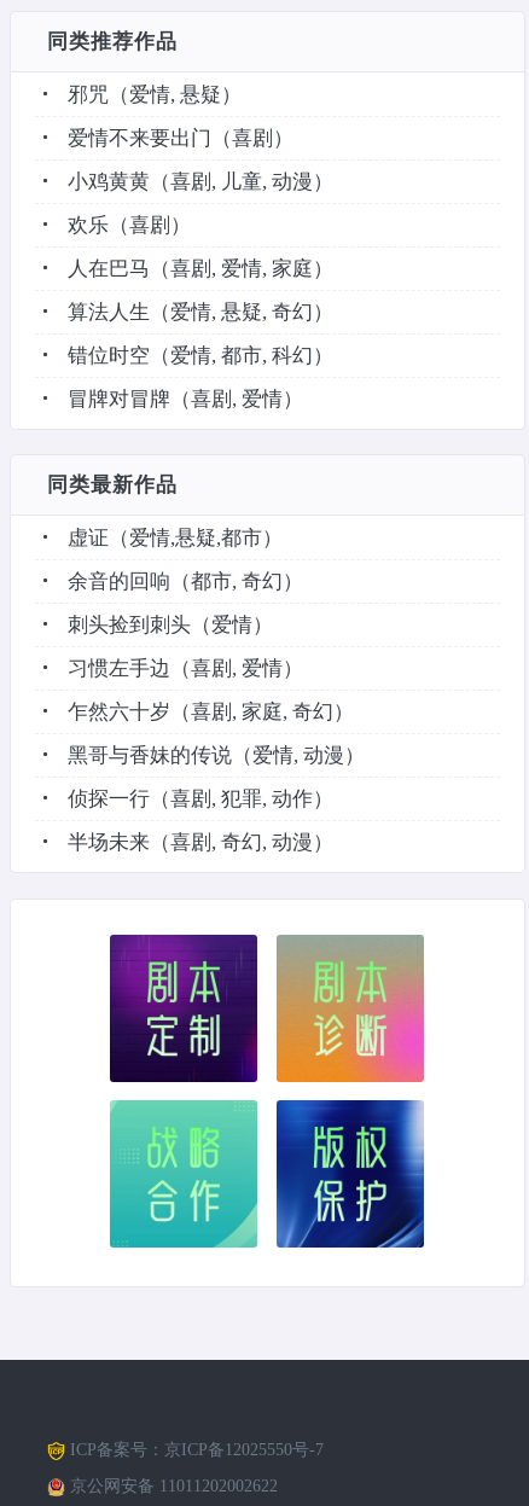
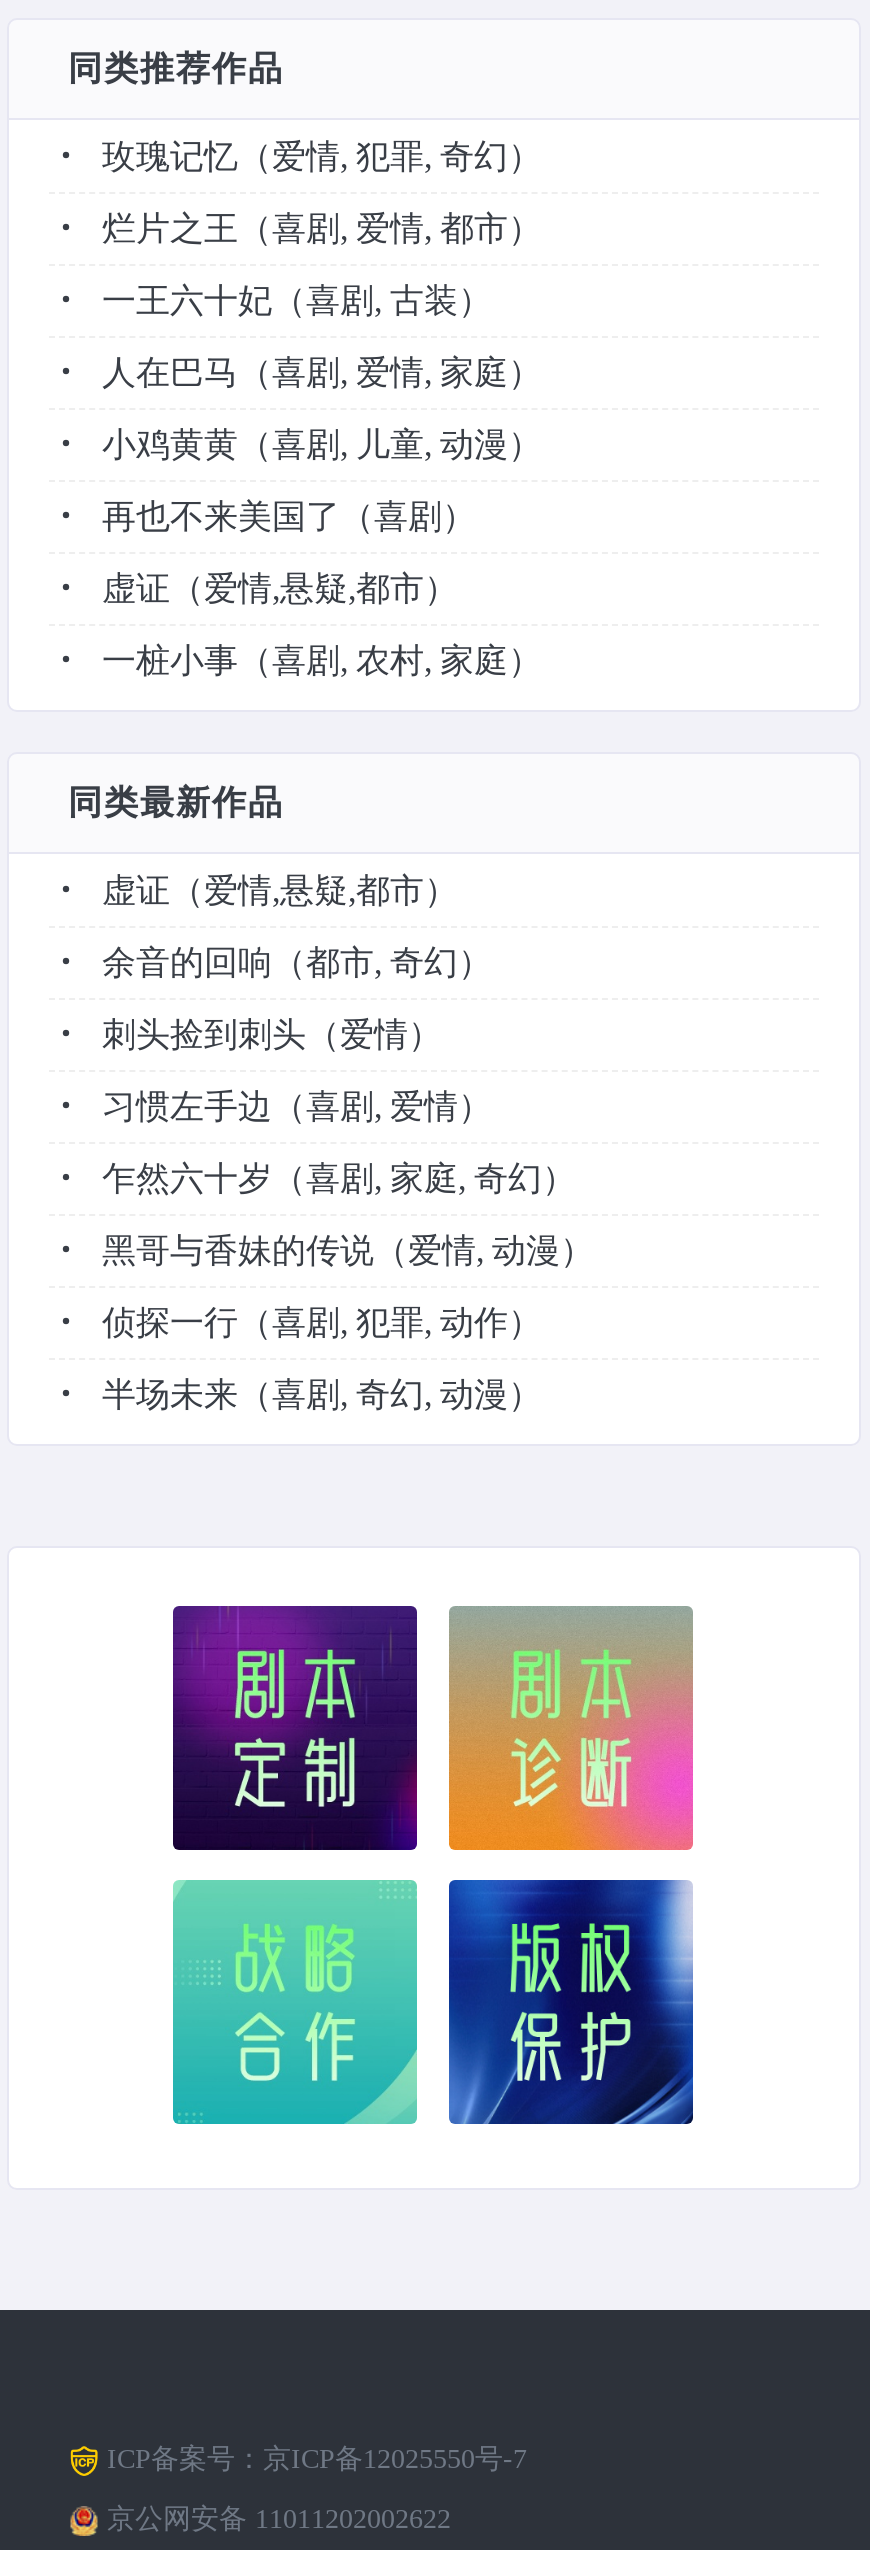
[67,83,293,150] 邪咒（爱情, 悬疑） | 爱情不来要出门（喜剧） -> [102,138,542,320] 玫瑰记忆（爱情, 犯罪, 奇幻） | 烂片之王（喜剧, 爱情, 都市） | 一王六十妃（喜剧, 古装）
moved [67,170,333,193] -> [102,426,542,464]: 小鸡黄黄（喜剧, 儿童, 动漫）
[67,214,333,411] 欢乐（喜剧） | 算法人生（爱情, 悬疑, 奇幻） | 错位时空（爱情, 都市, 科幻） | 冒牌对冒牌（喜剧, 爱情） -> [102,498,542,680] 再也不来美国了（喜剧） | 虚证（爱情,悬疑,都市） | 一桩小事（喜剧, 农村, 家庭）
moved [67,257,333,280] -> [102,354,542,392]: 人在巴马（喜剧, 爱情, 家庭）

